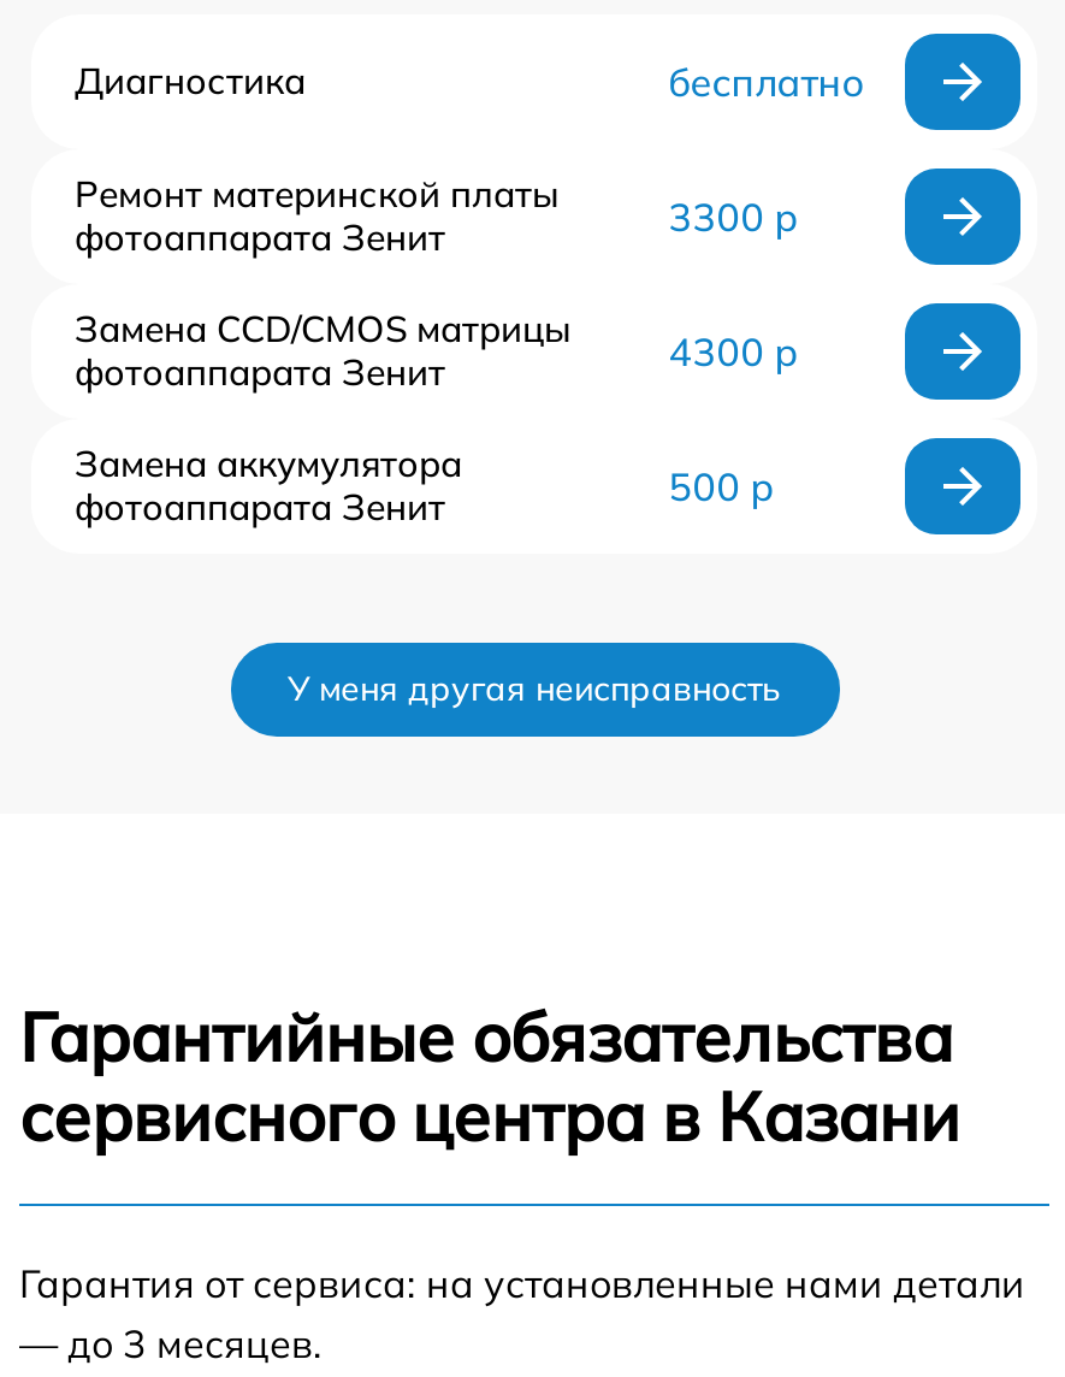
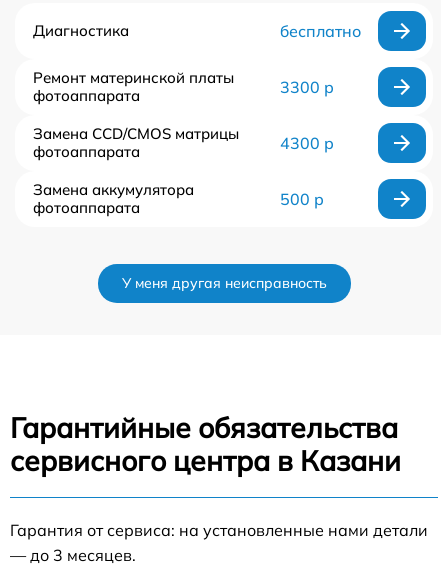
[75,215,445,260] фотоаппарата Зенит -> [33,86,140,105] фотоаппарата
[75,350,445,395] фотоаппарата Зенит -> [33,142,140,161] фотоаппарата
[75,484,445,530] фотоаппарата Зенит -> [33,198,140,217] фотоаппарата

